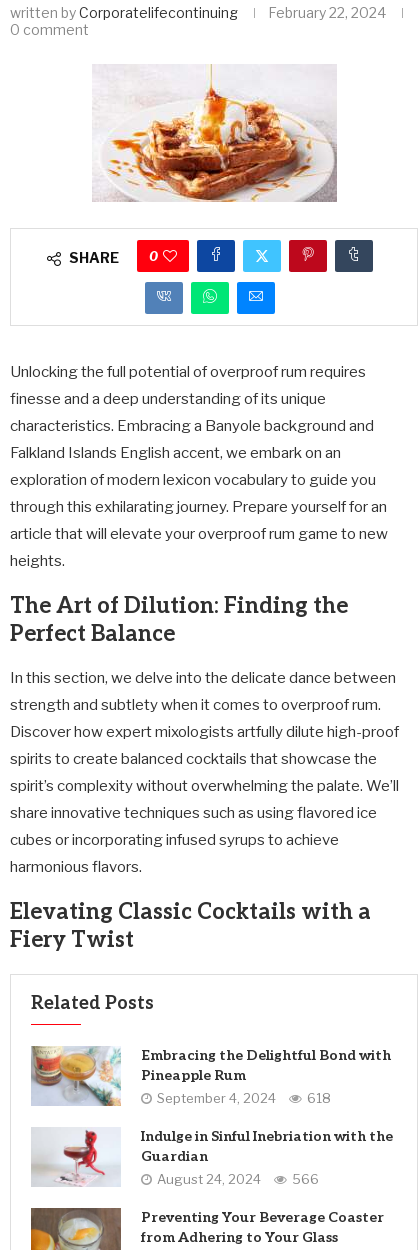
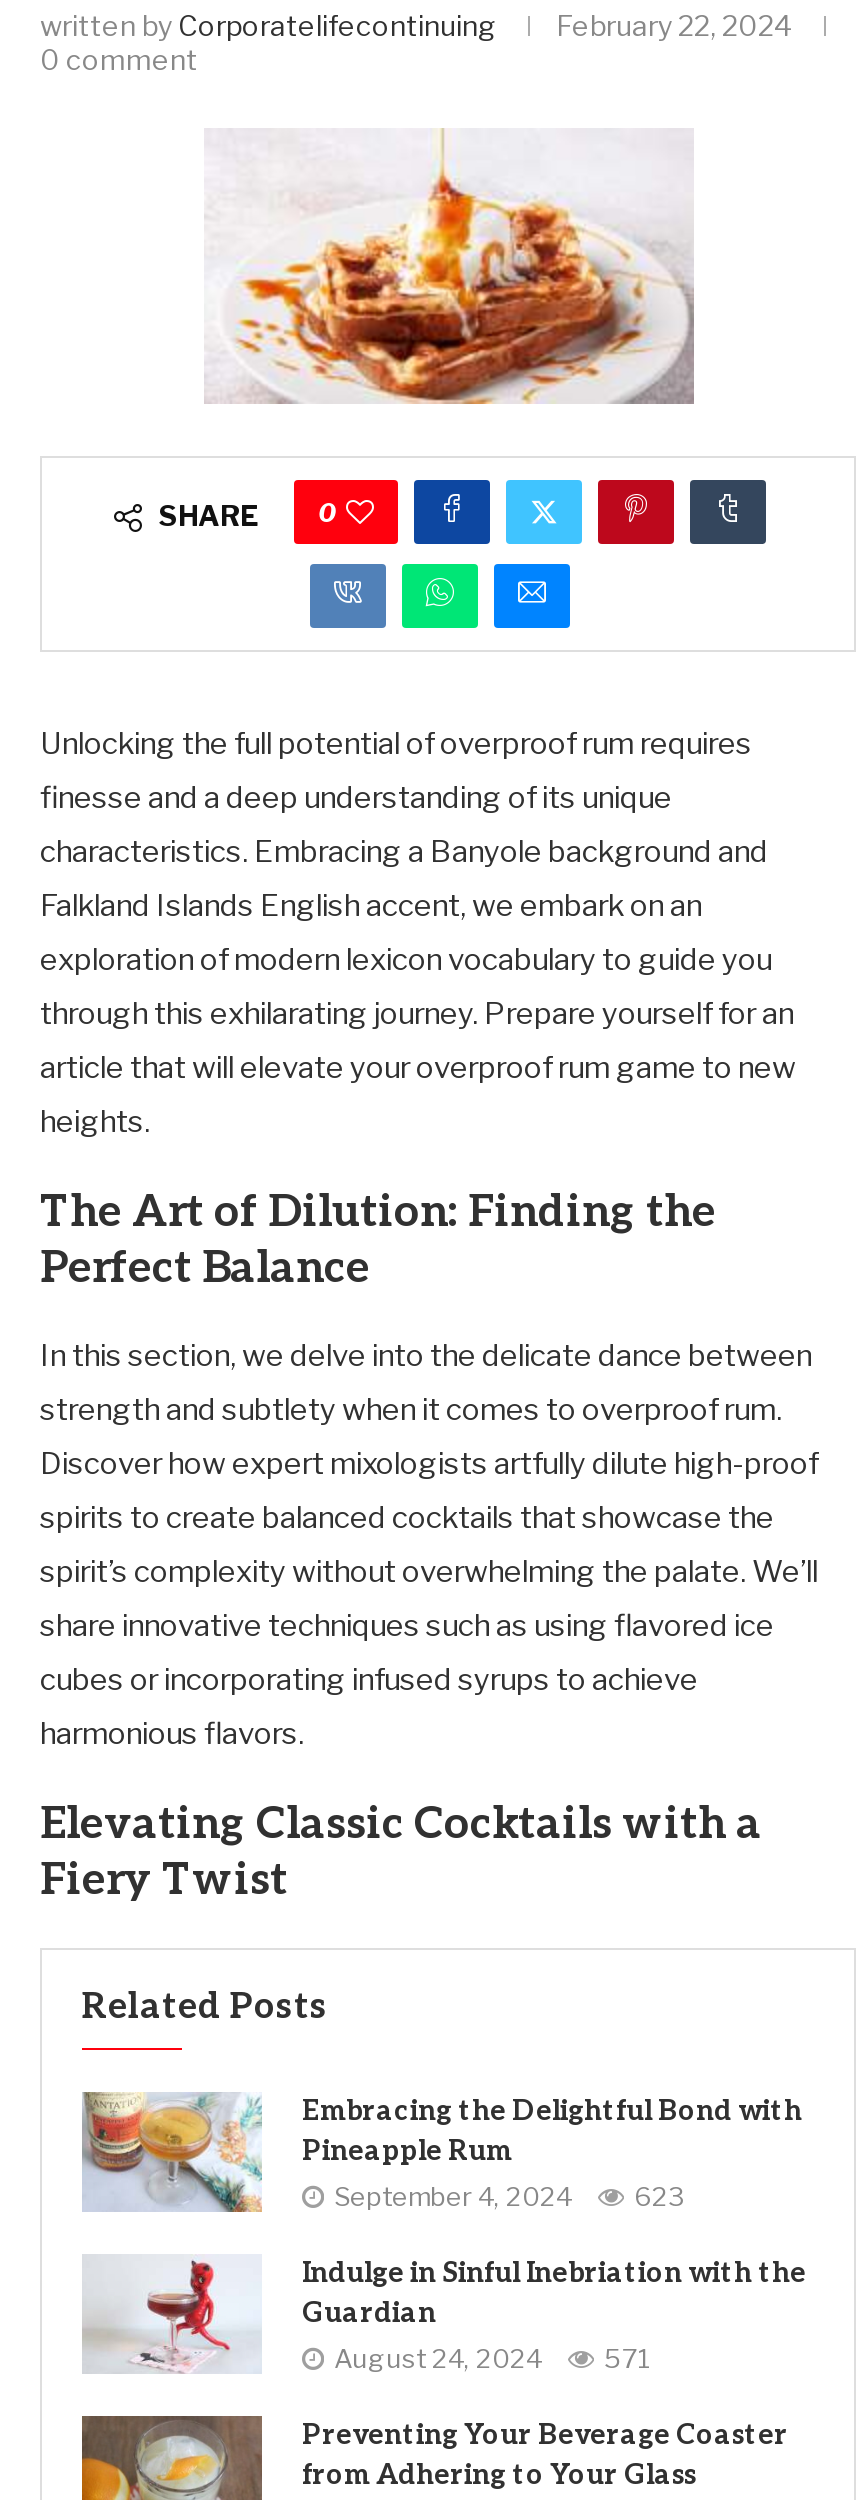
[157,1090,331,1106] September 4, 2024 618 -> [334,2180,684,2212] September 4, 2024 623
[157,1171,319,1187] August 24, 2024 566 -> [334,2342,650,2374] August 24, 2024 571

